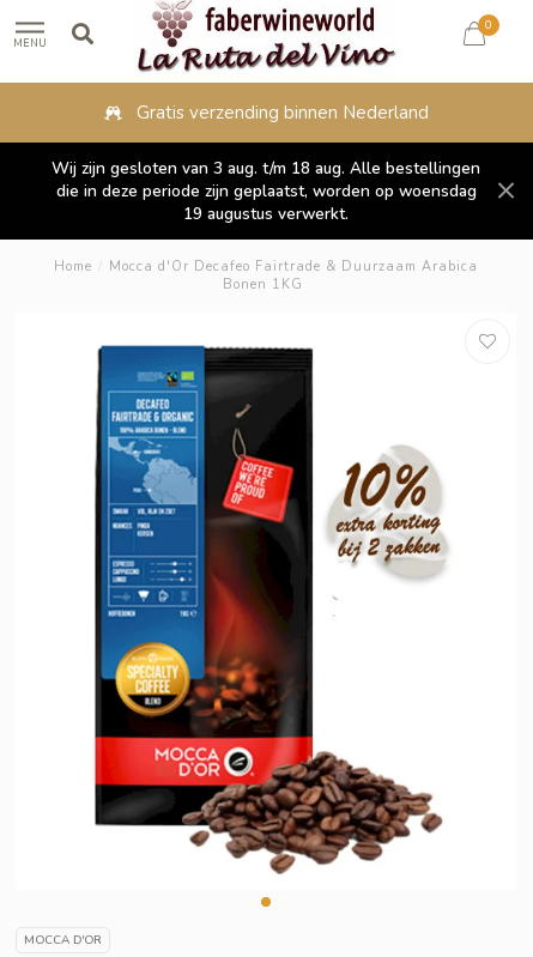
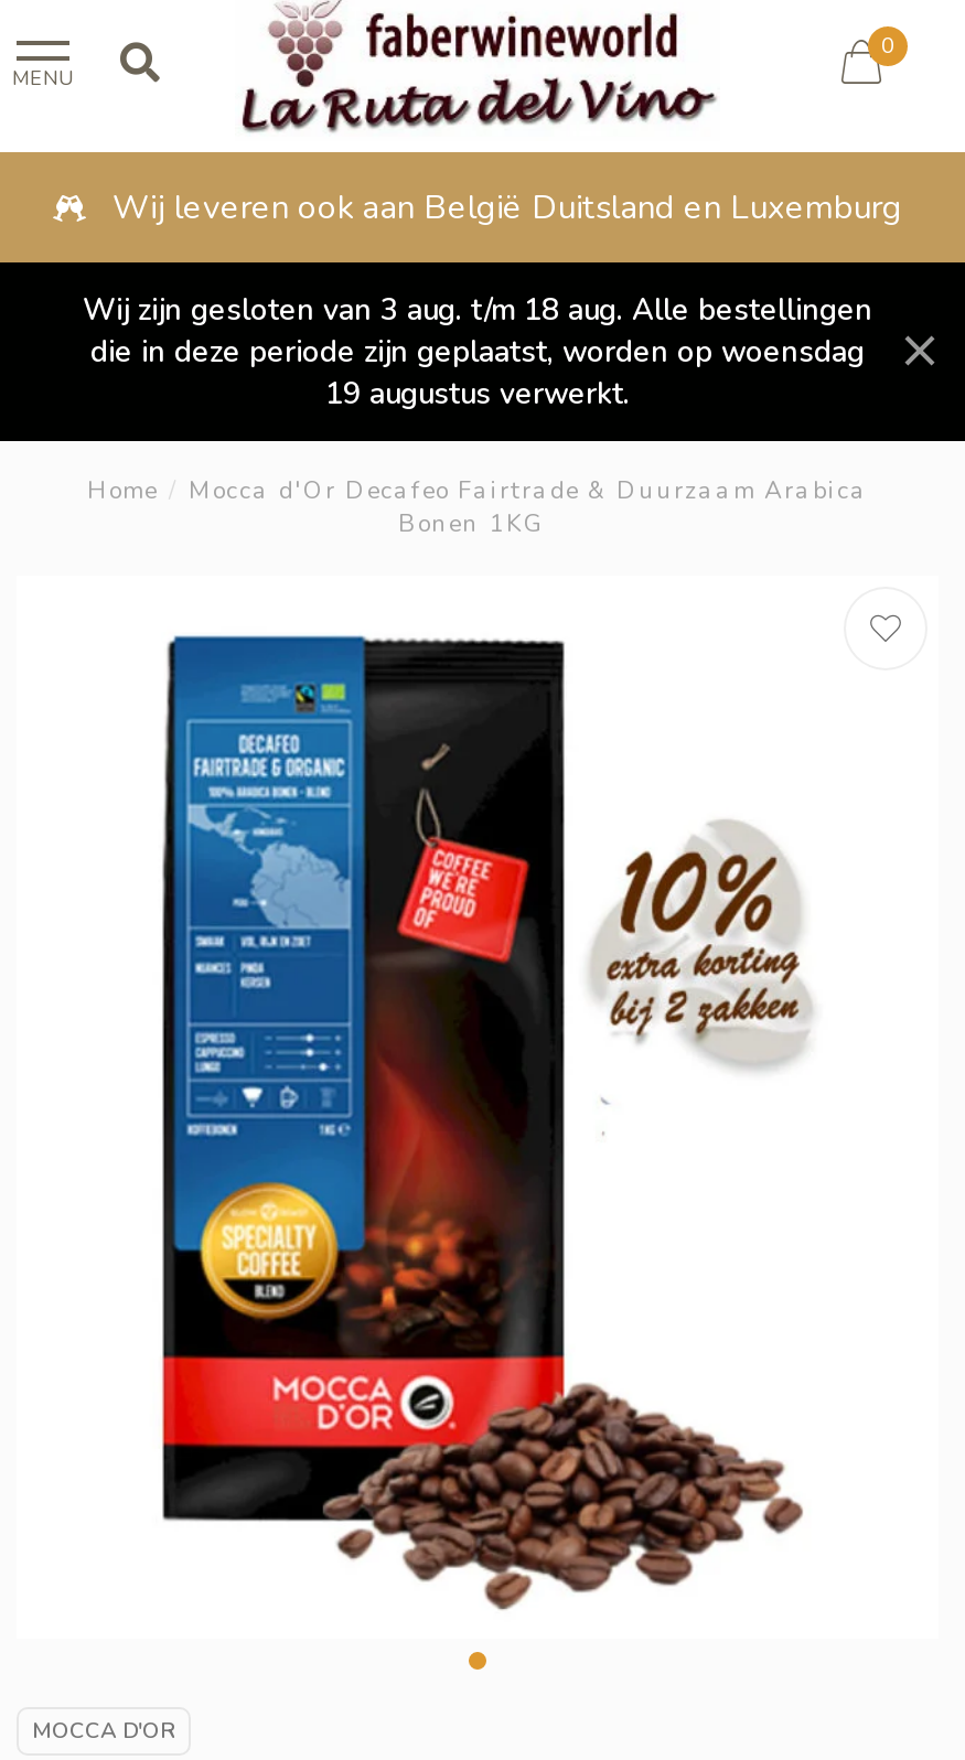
[131,100,428,124] Gratis verzending binnen Nederland -> [104,184,902,228] Wij leveren ook aan België Duitsland en Luxemburg

